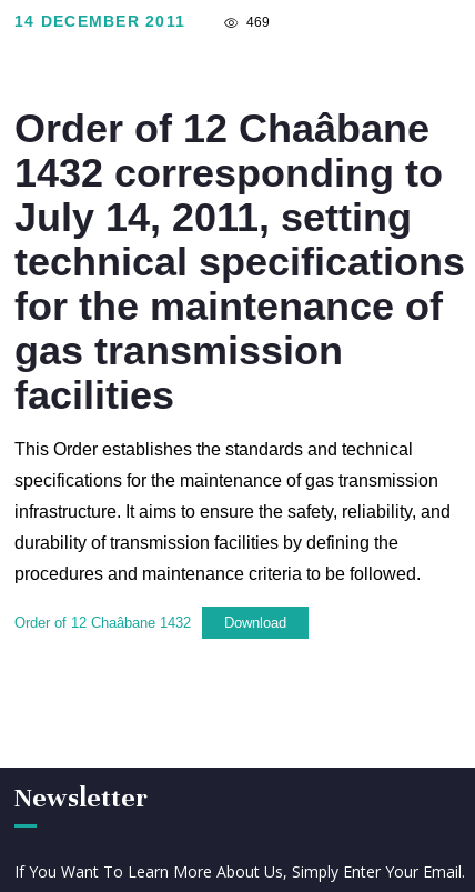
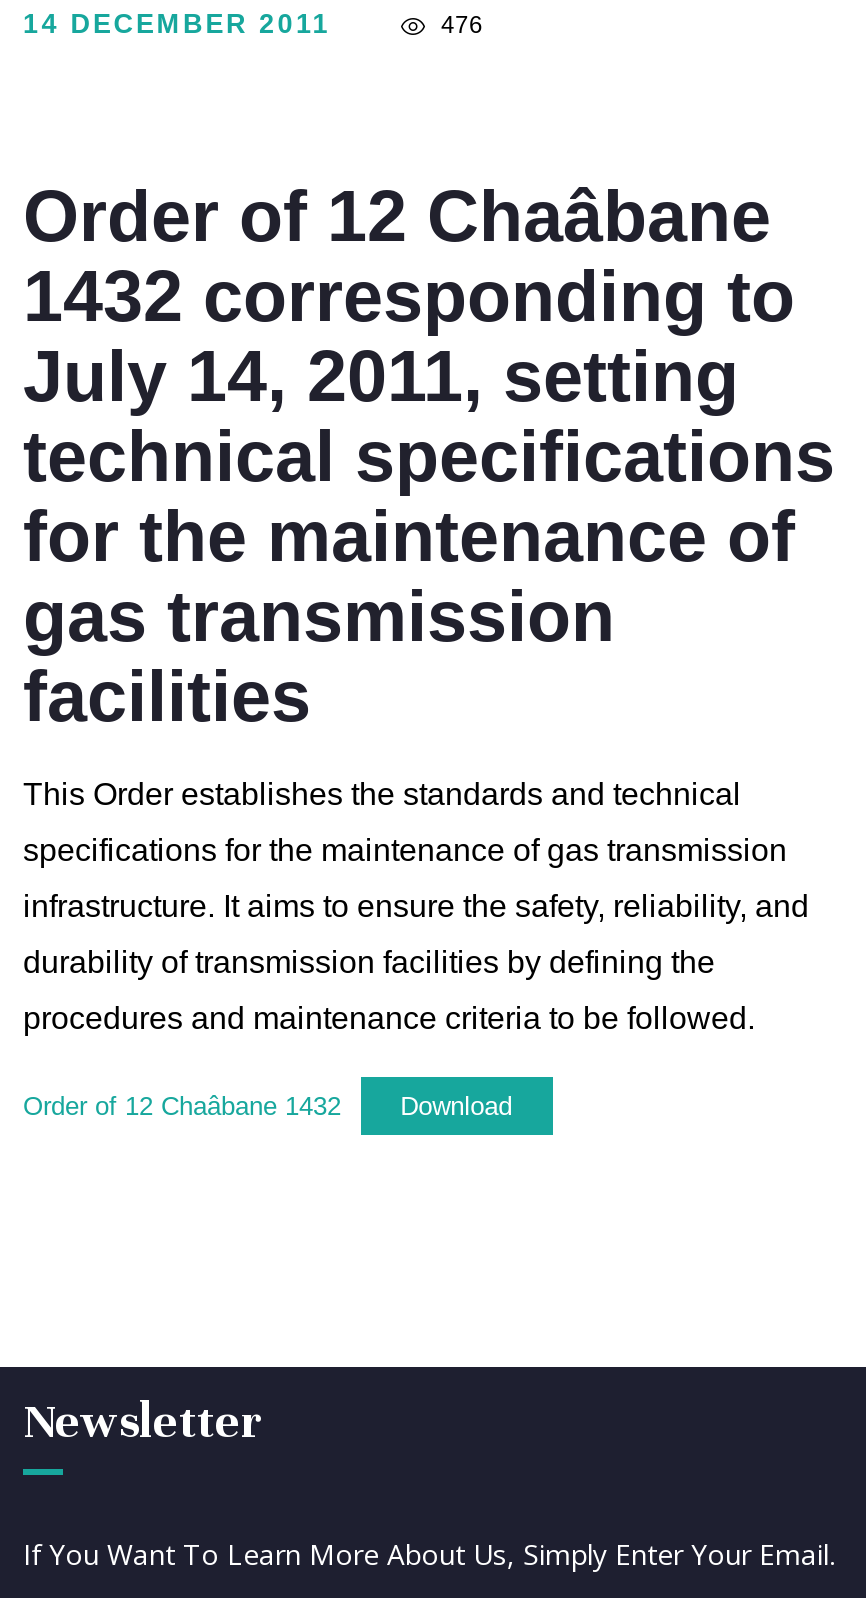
[246,14,270,30] 469 -> [441,11,483,39] 476

